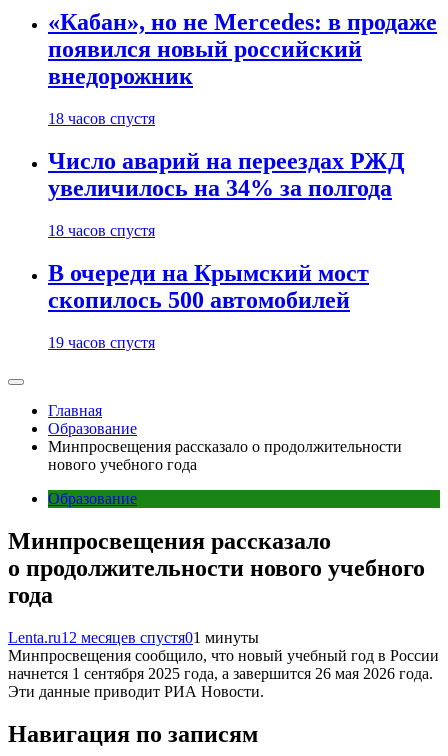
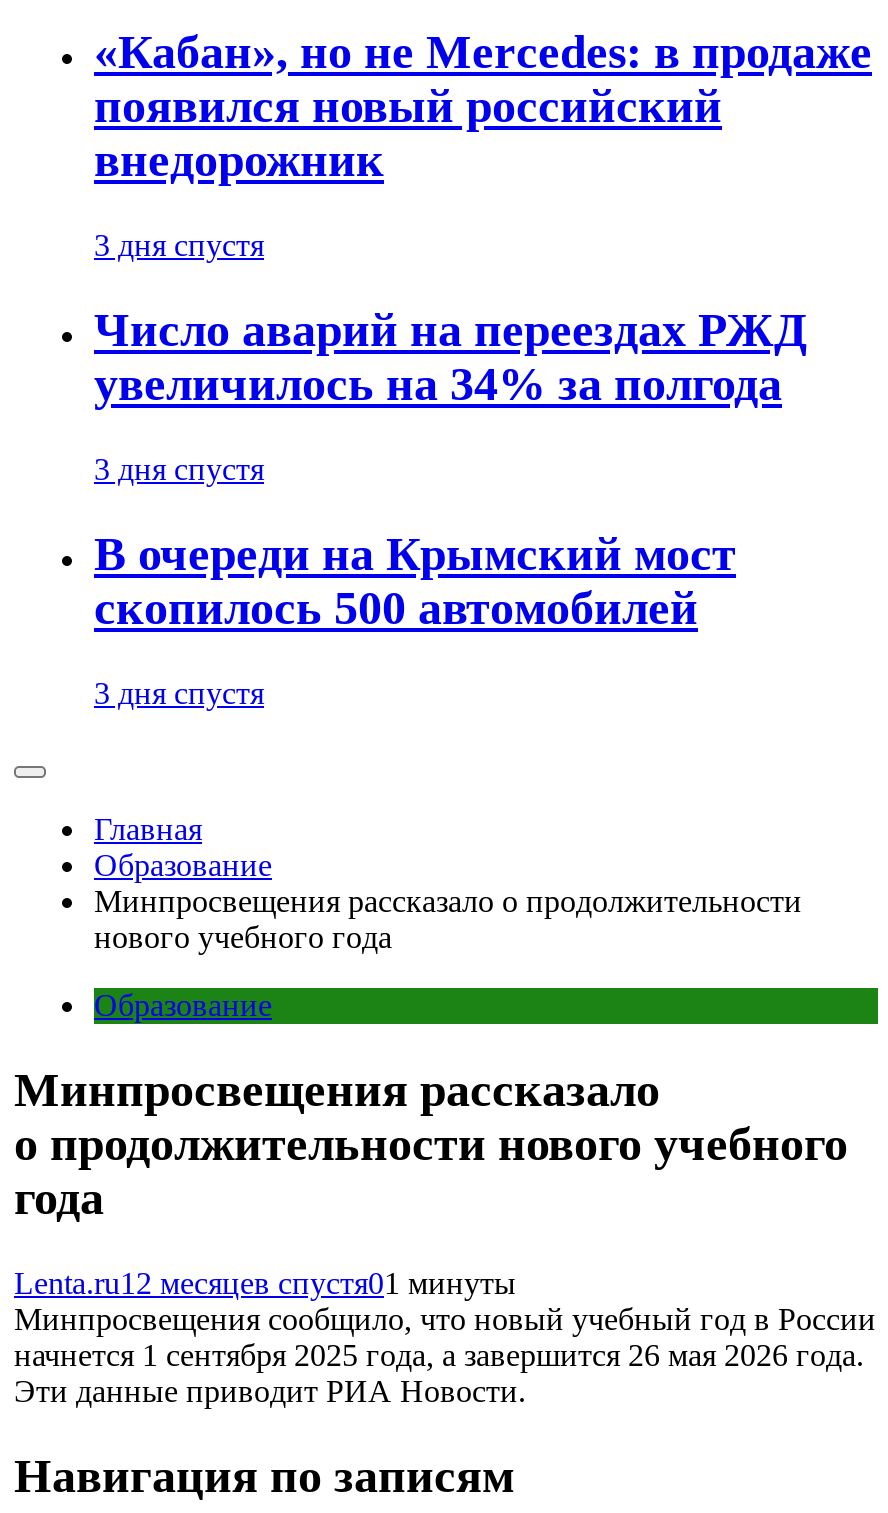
[48,110,155,127] 18 часов спустя -> [94,229,264,263] 3 дня спустя
[48,222,155,239] 18 часов спустя -> [94,452,264,486] 3 дня спустя
[48,334,155,351] 19 часов спустя -> [94,676,264,710] 3 дня спустя

